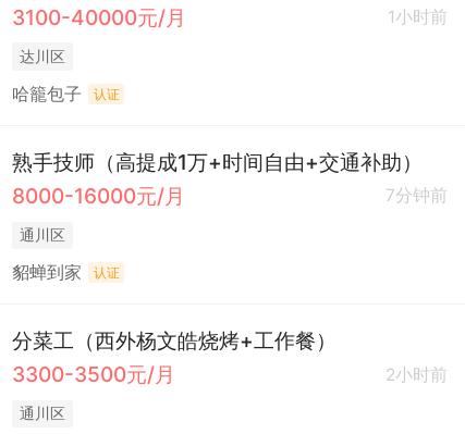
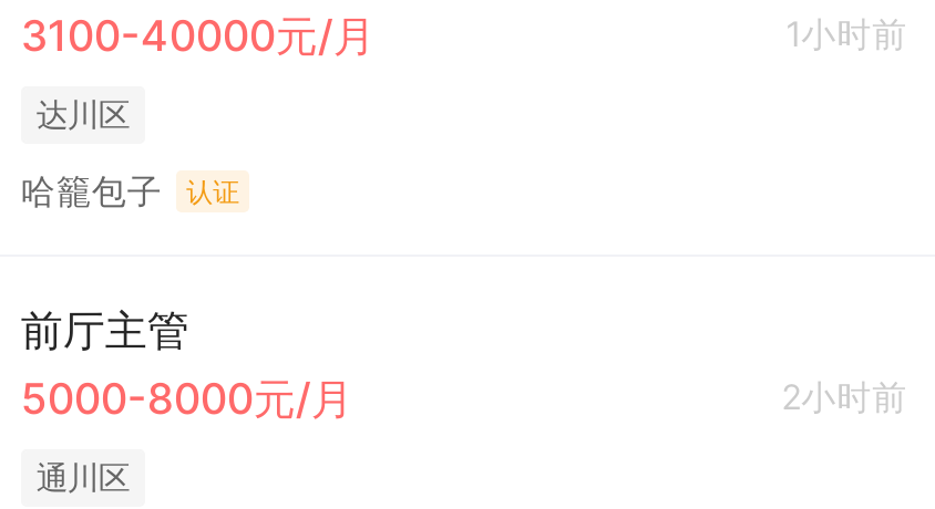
[12,149,448,387] 熟手技师（高提成1万+时间自由+交通补助） | 8000-16000元/月 | 7分钟前 | 通川区 | 貂蝉到家 | 认证 | 分菜工（西外杨文皓烧烤+工作餐） | 3300-3500元/月 -> [21,304,353,425] 前厅主管 | 5000-8000元/月

